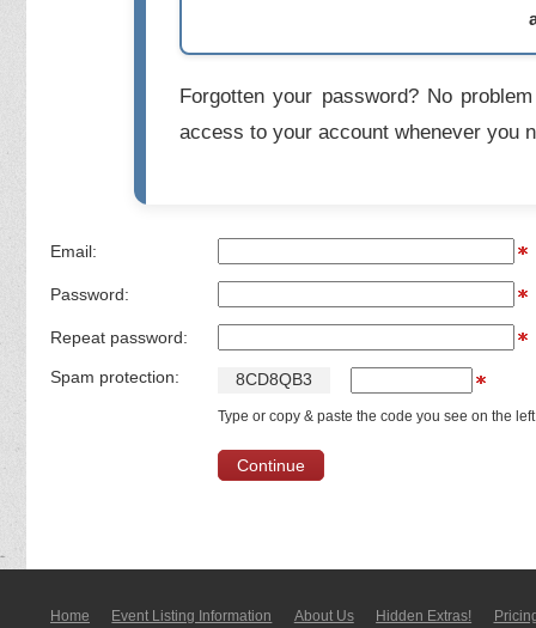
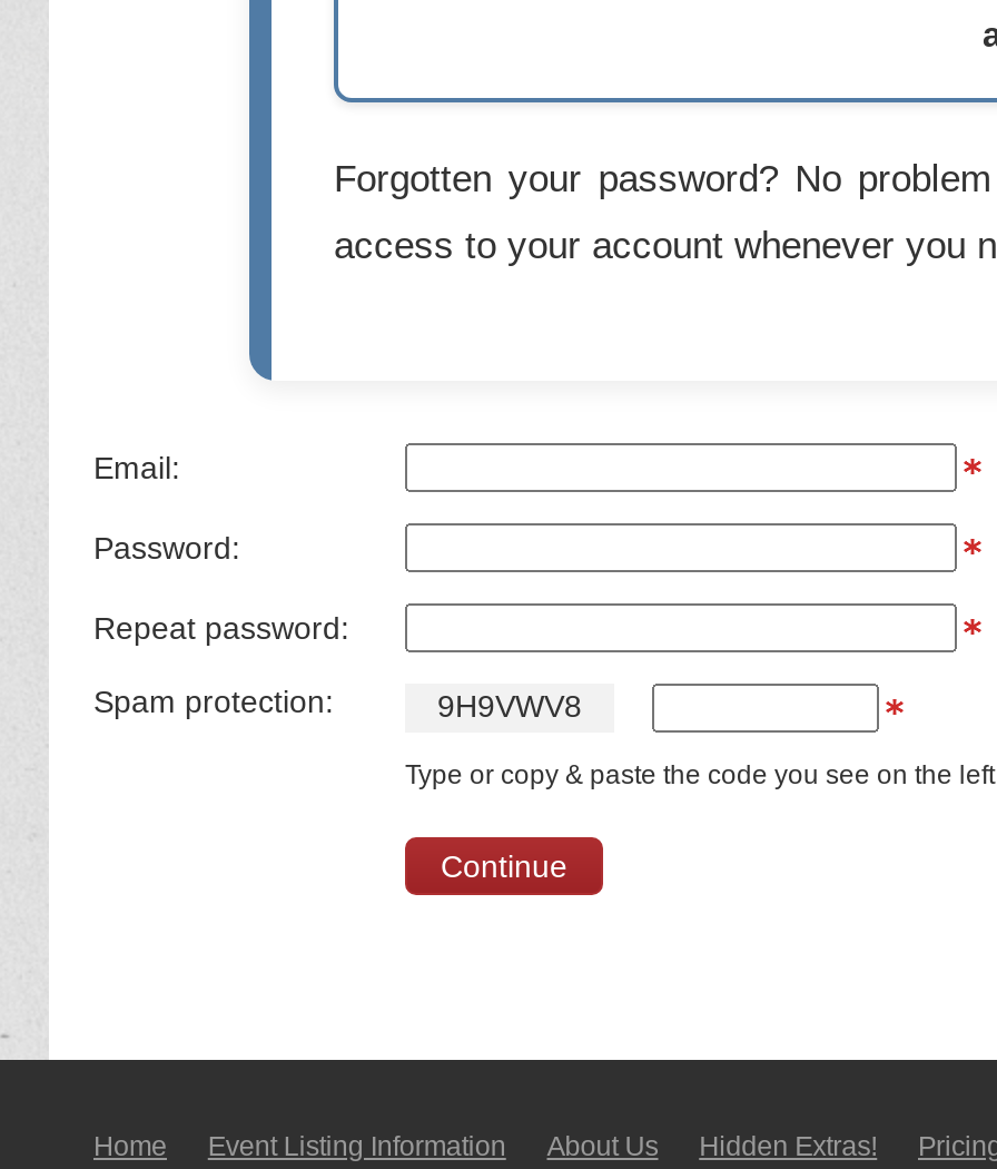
[236,370,312,389] 8CD8QB3 -> [437,689,582,725] 9H9VWV8

